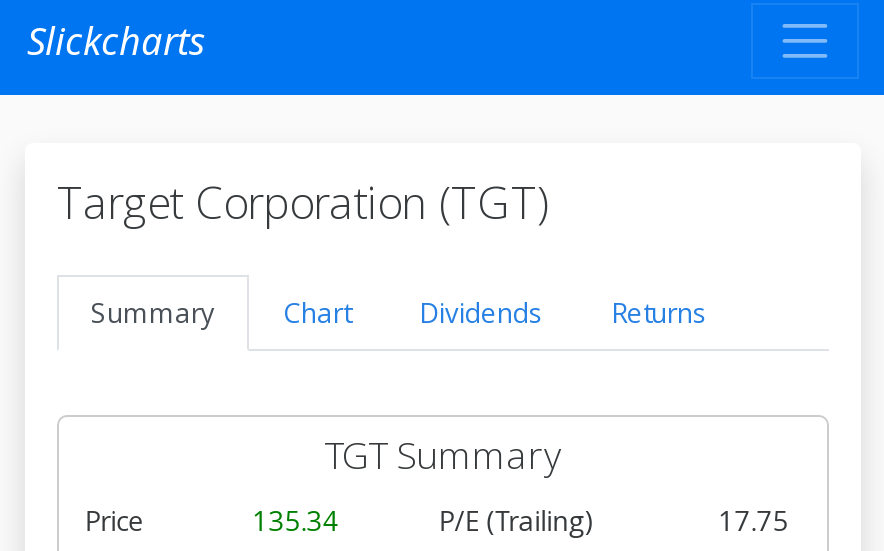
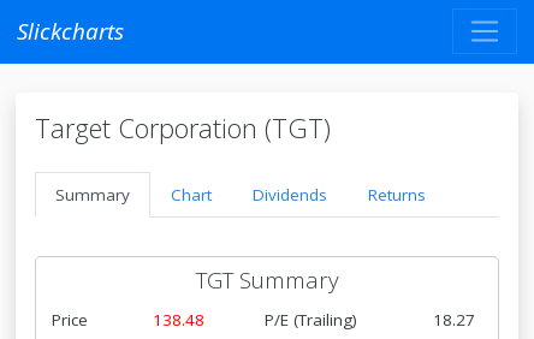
[253,504,339,540] 135.34 -> [153,309,204,331] 138.48
[719,504,789,540] 17.75 -> [433,309,475,331] 18.27

